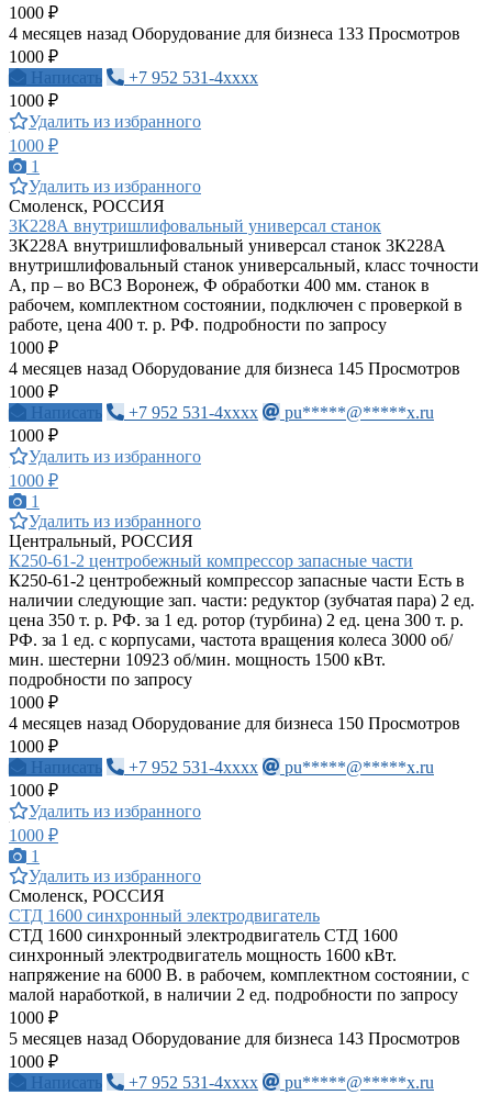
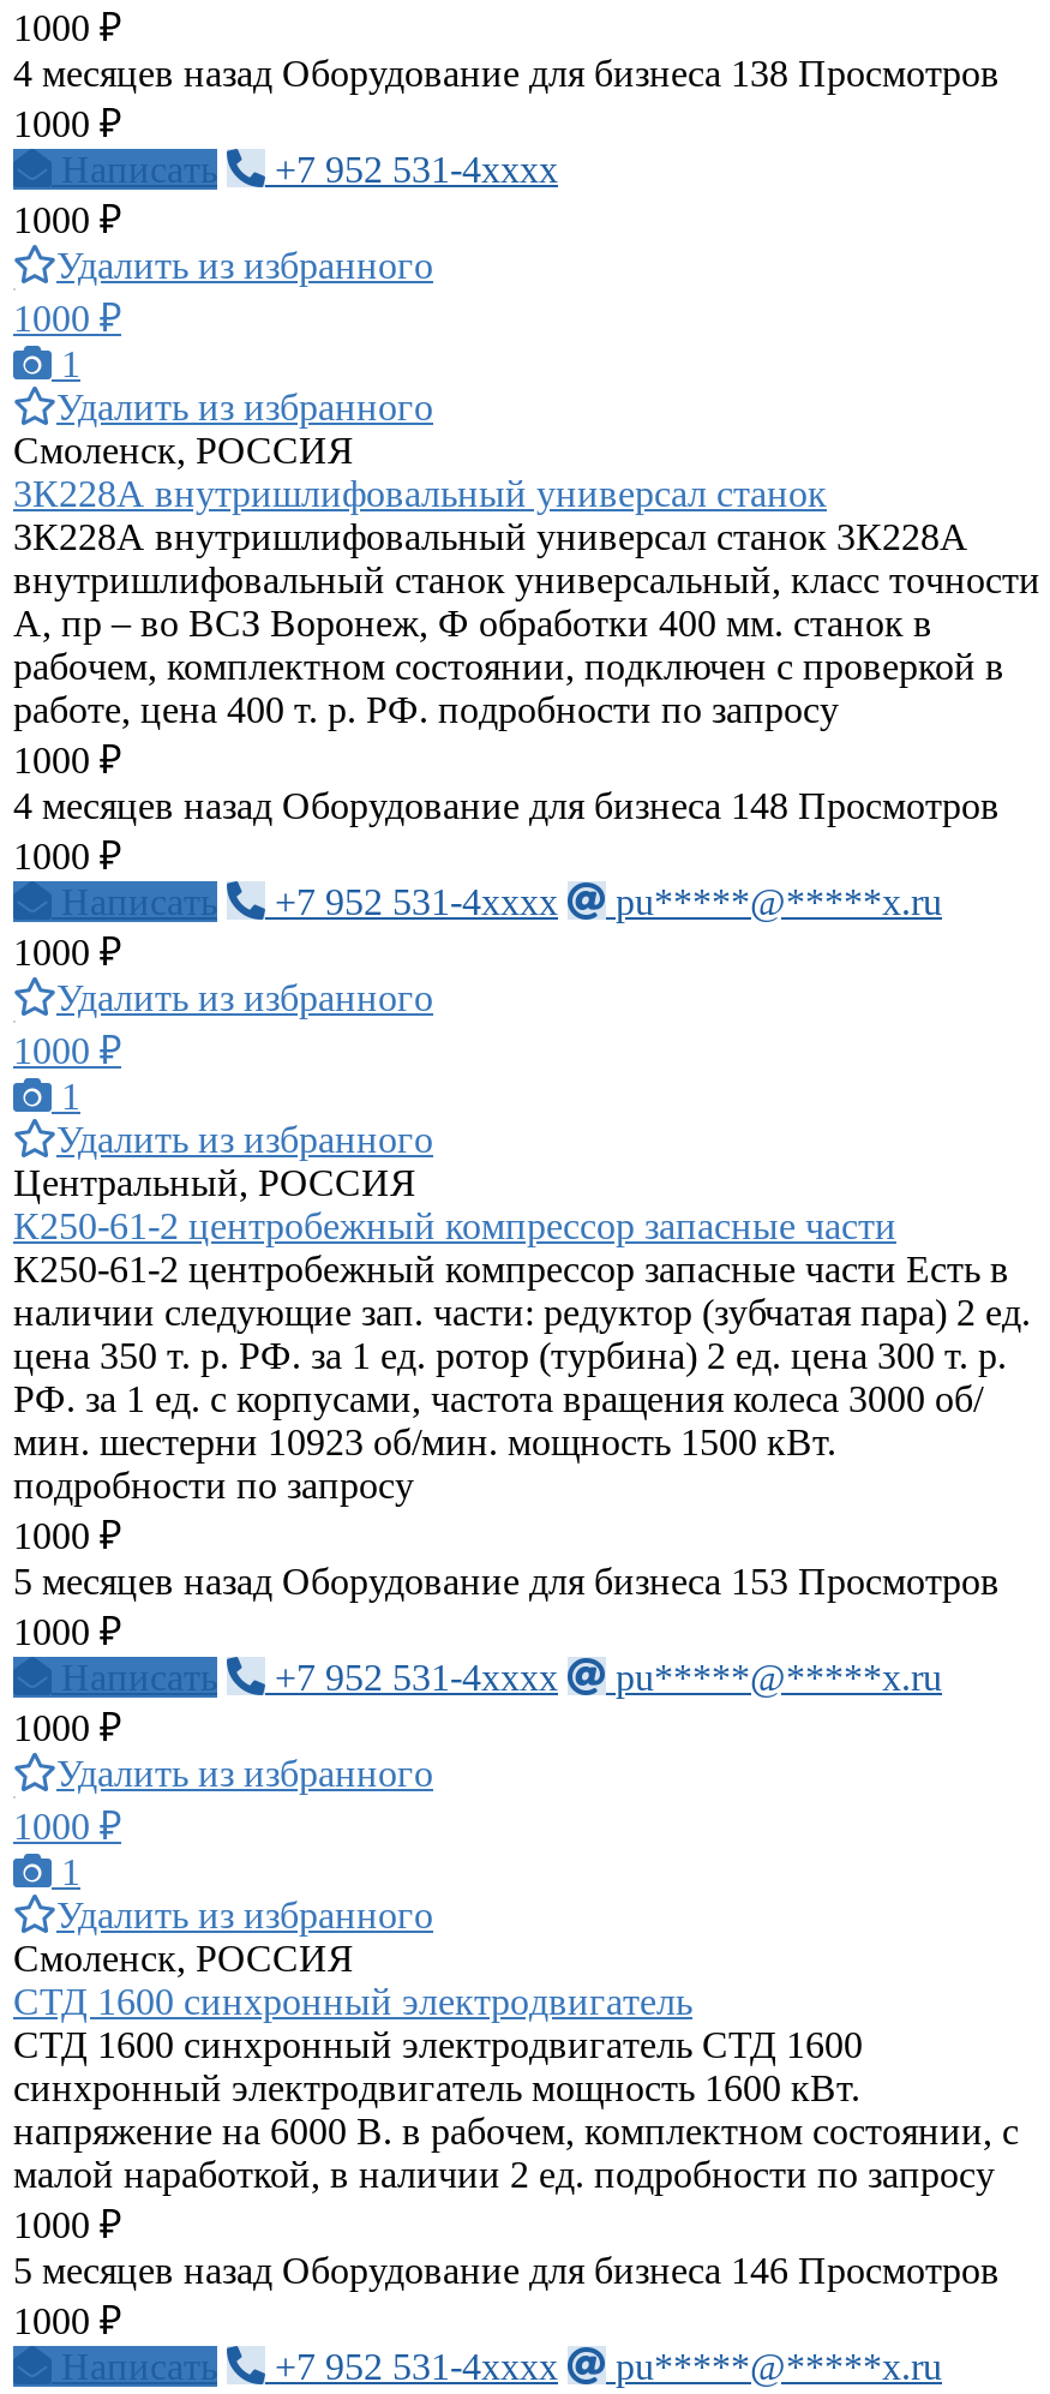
[9,24,460,43] 4 месяцев назад Оборудование для бизнеса 133 Просмотров -> [13,53,1000,94] 4 месяцев назад Оборудование для бизнеса 138 Просмотров
[9,359,460,378] 4 месяцев назад Оборудование для бизнеса 145 Просмотров -> [13,785,1000,826] 4 месяцев назад Оборудование для бизнеса 148 Просмотров
[9,714,460,733] 4 месяцев назад Оборудование для бизнеса 150 Просмотров -> [13,1561,1000,1602] 5 месяцев назад Оборудование для бизнеса 153 Просмотров
[9,1029,460,1048] 5 месяцев назад Оборудование для бизнеса 143 Просмотров -> [13,2250,1000,2291] 5 месяцев назад Оборудование для бизнеса 146 Просмотров

